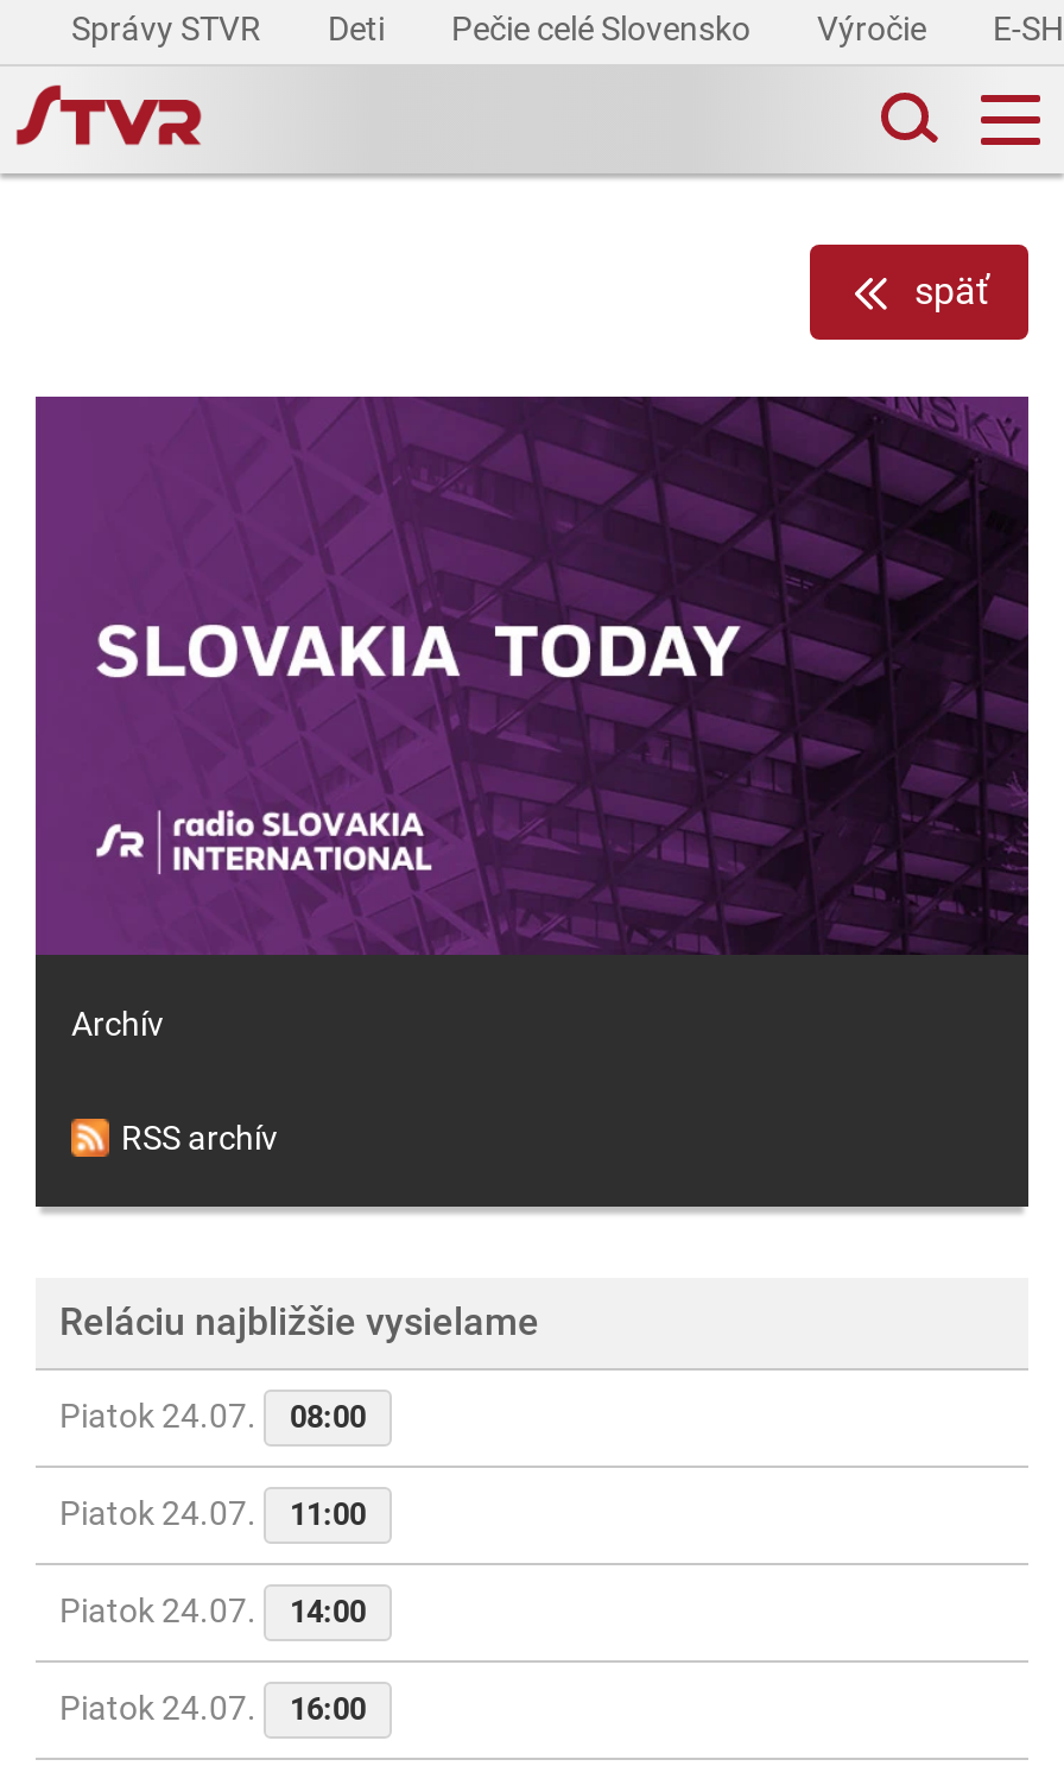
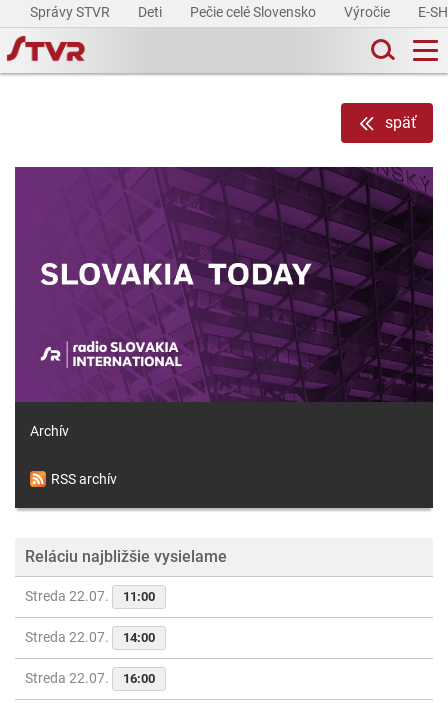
[59,1397,366,1533] Piatok 24.07. | 08:00 | Piatok 24.07. -> [25,588,112,604] Streda 22.07.
[59,1592,366,1630] Piatok 24.07. 14:00 -> [25,629,155,645] Streda 22.07. 14:00
[59,1690,366,1728] Piatok 24.07. 16:00 -> [25,670,155,686] Streda 22.07. 16:00

